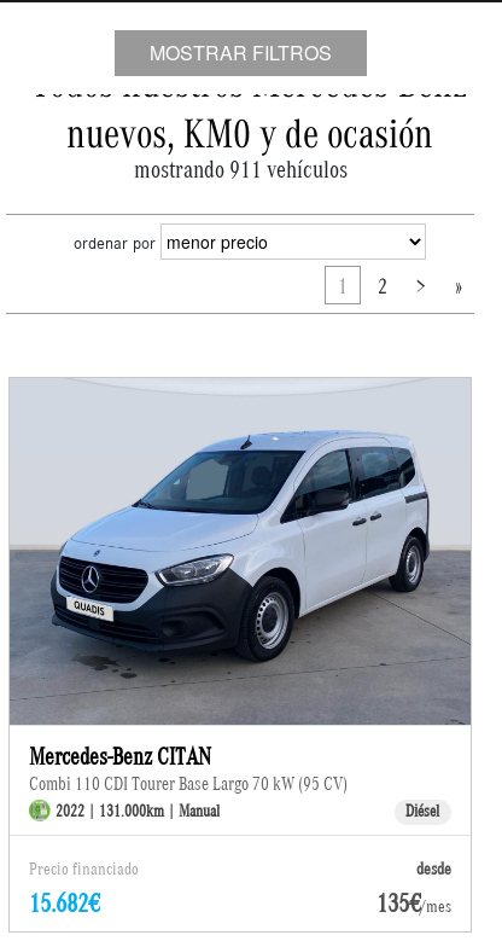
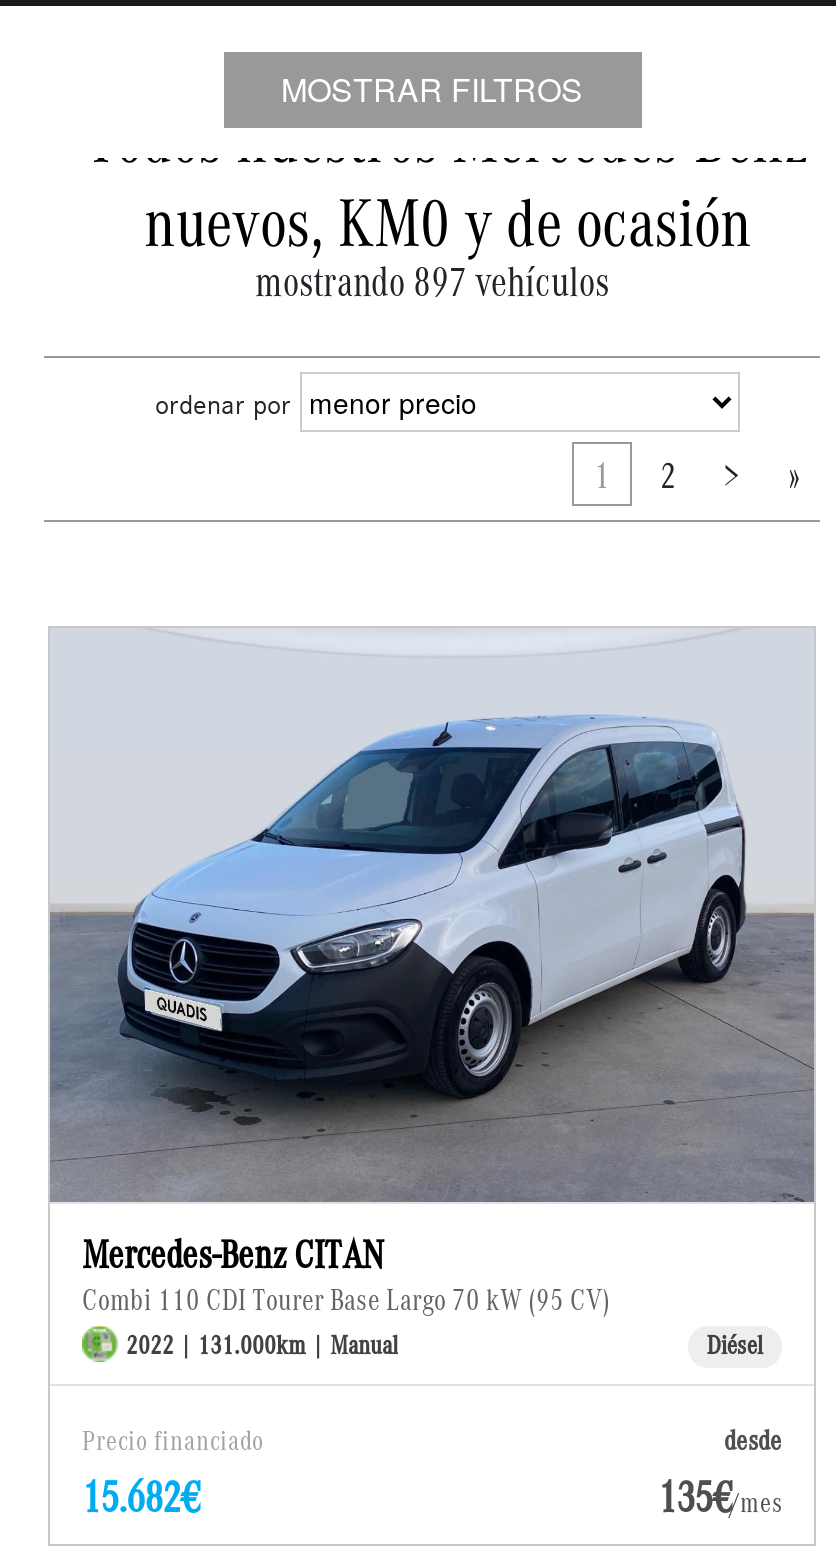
[133,157,347,182] mostrando 911 vehículos -> [255,262,609,304] mostrando 897 vehículos

